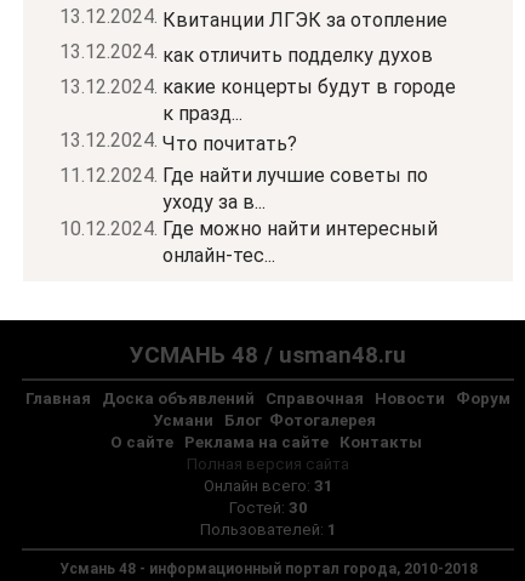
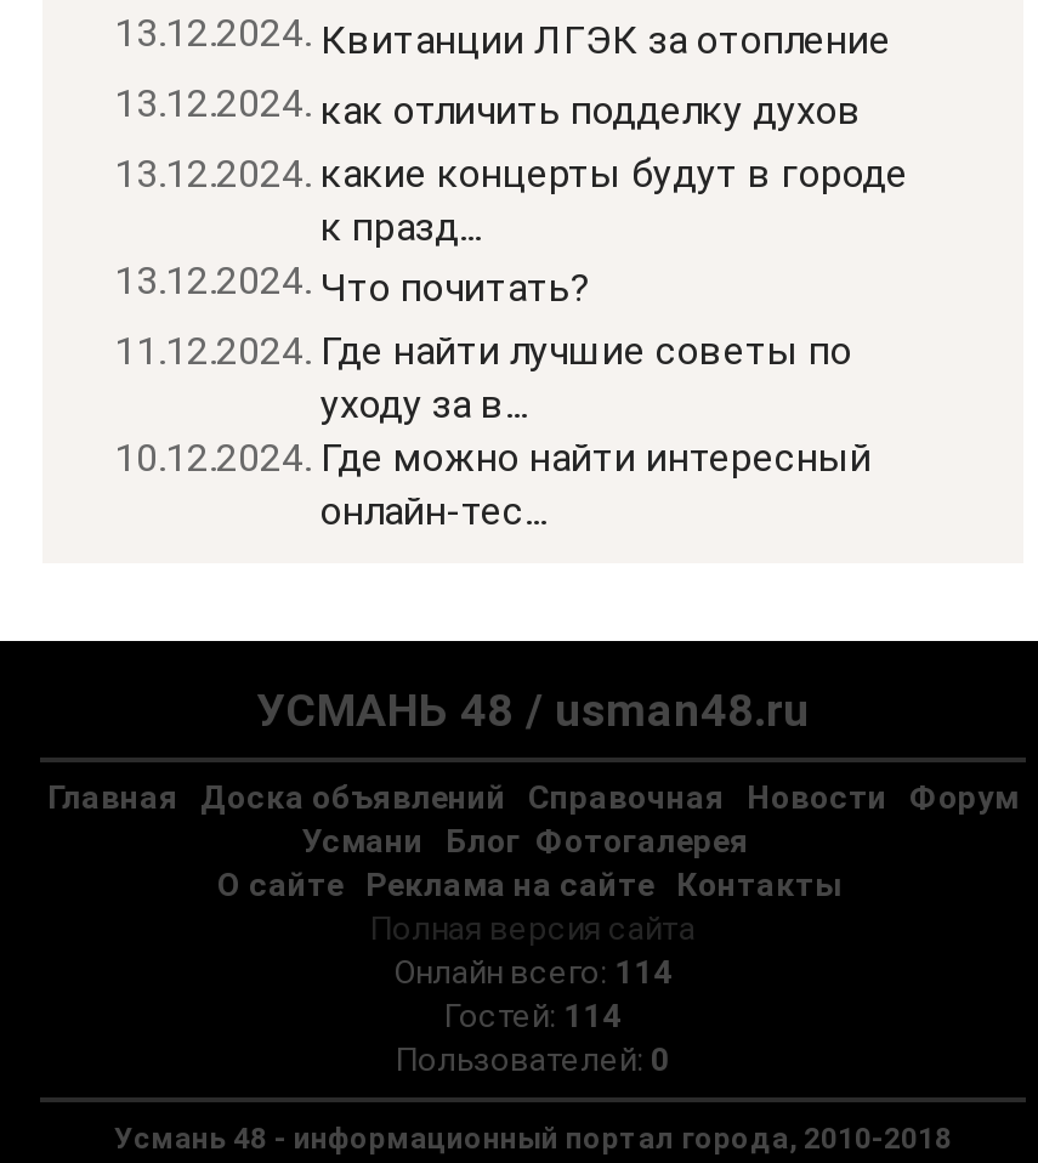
[203,477,333,495] Онлайн всего: 31 -> [393,954,673,991] Онлайн всего: 114
[229,499,307,517] Гостей: 30 -> [444,998,622,1034] Гостей: 114
[199,520,336,539] Пользователей: 1 -> [396,1042,670,1078] Пользователей: 0

